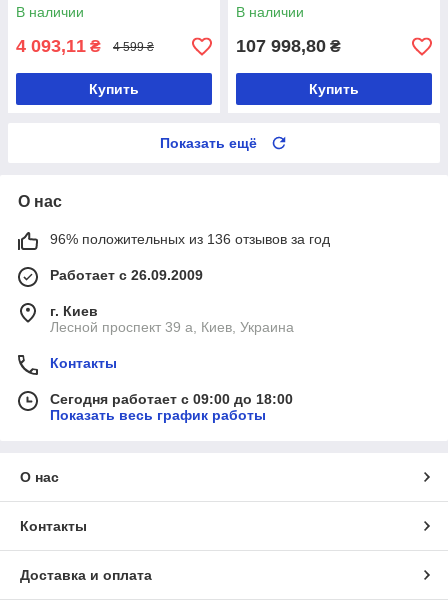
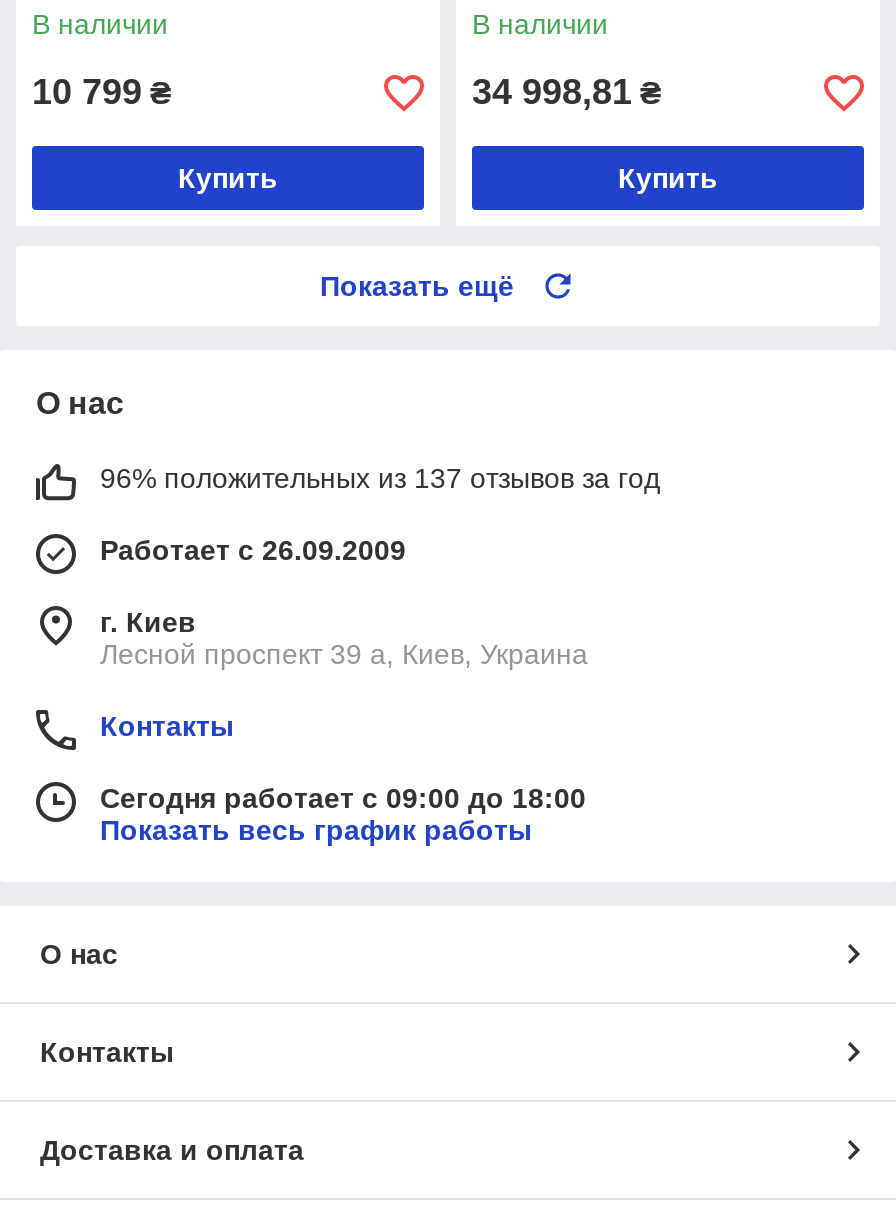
[16,36,154,56] 4 093,11 ₴ | 4 599 ₴ -> [32,73,172,113] 10 799 ₴
[236,36,341,56] 107 998,80 ₴ -> [472,73,662,113] 34 998,81 ₴
[50,231,330,247] 96% положительных из 136 отзывов за год -> [100,463,660,495] 96% положительных из 137 отзывов за год

